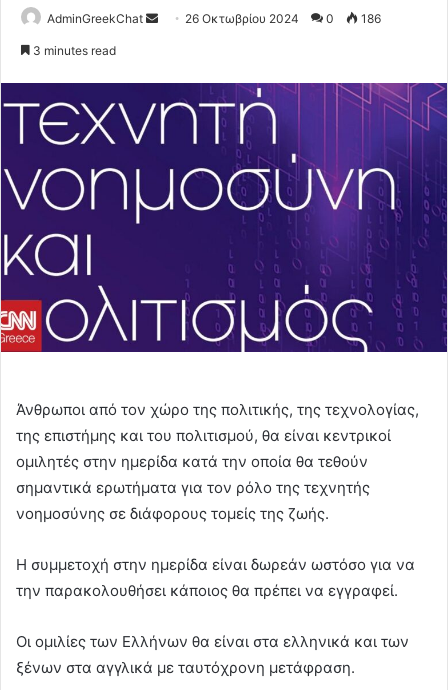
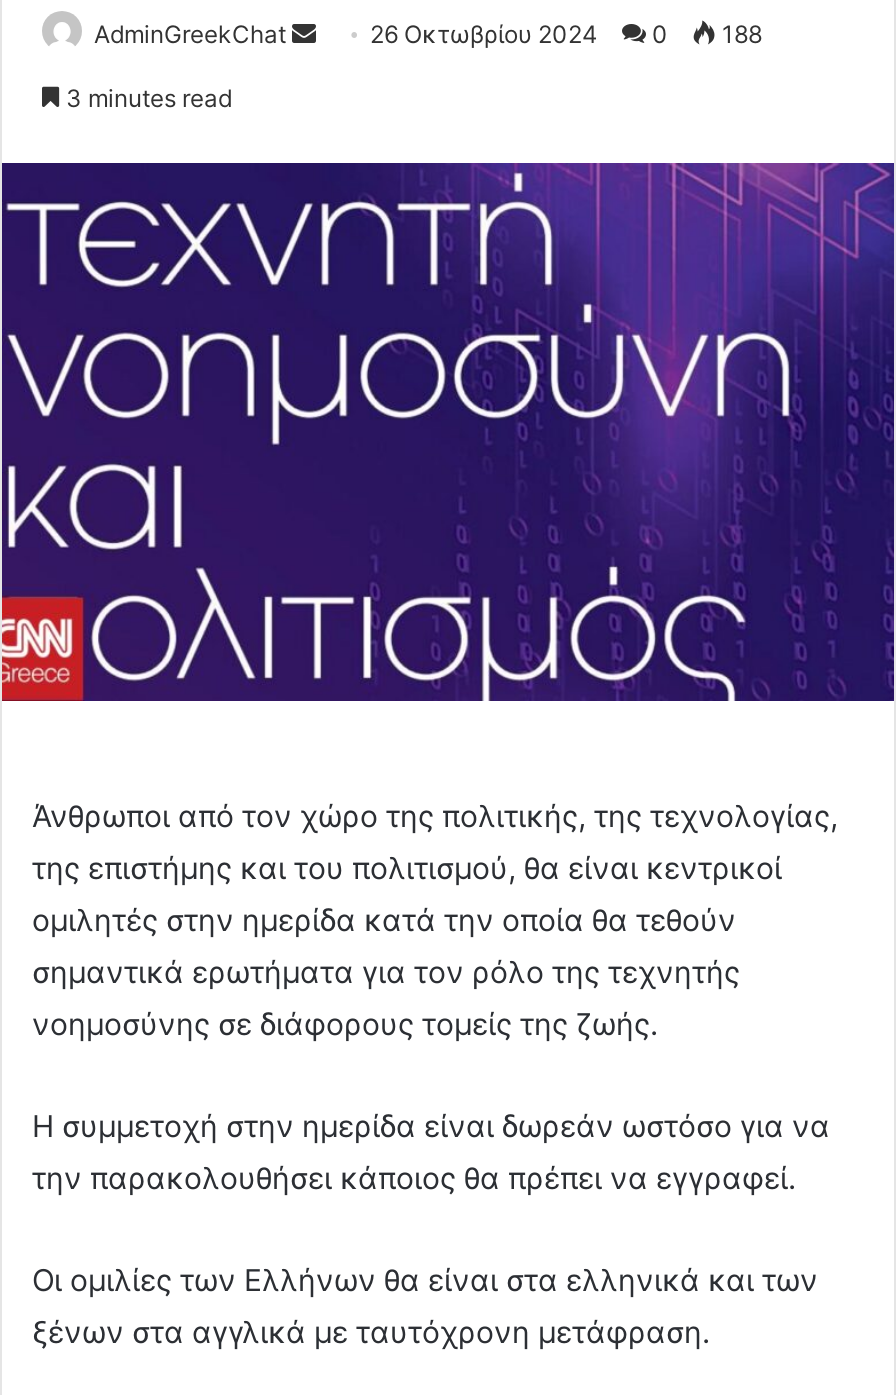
[358,11,381,26] 186 -> [716,19,762,49] 188

